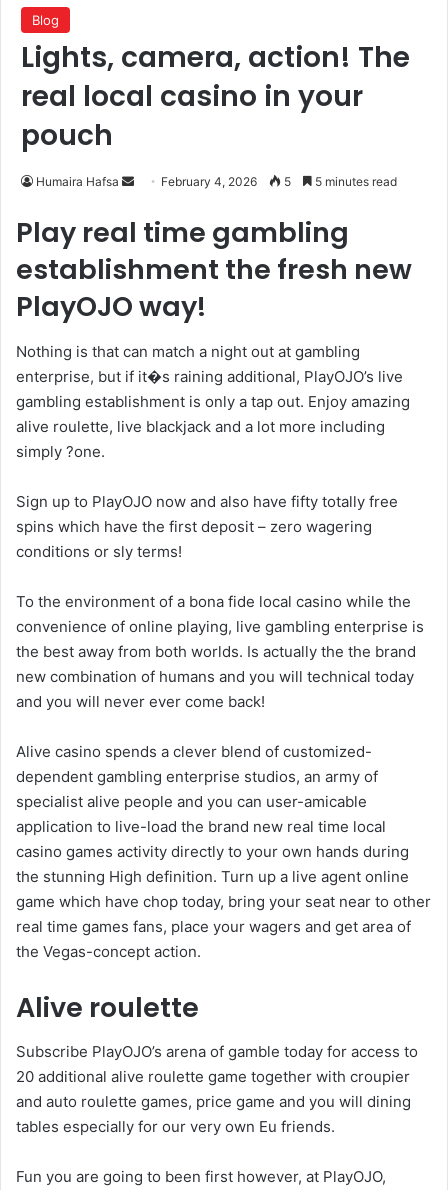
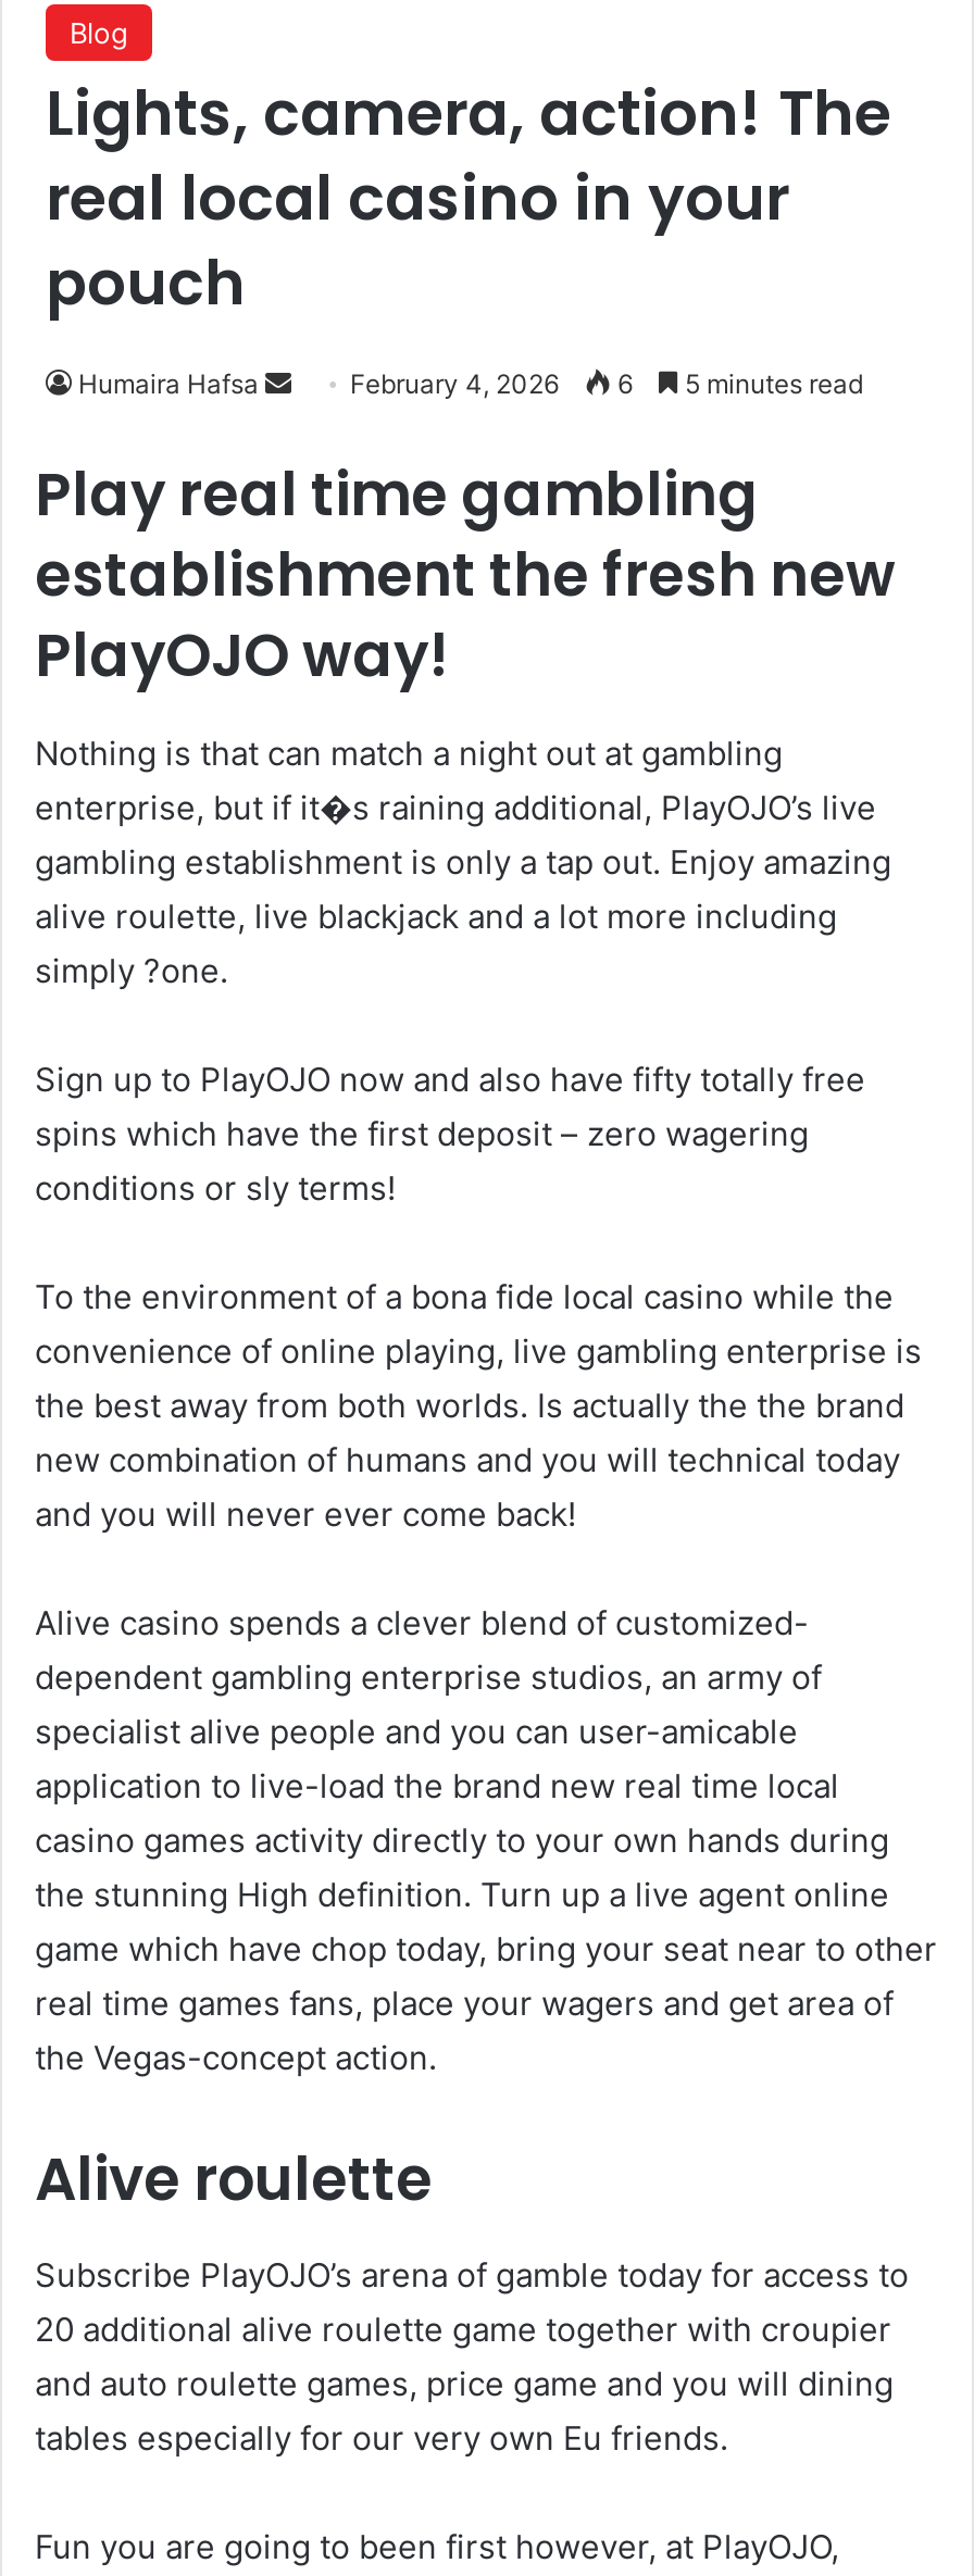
[281,174,291,189] 5 -> [611,368,633,401] 6

